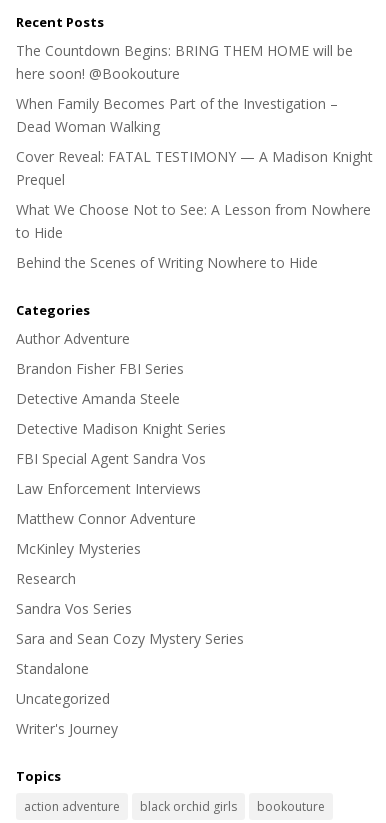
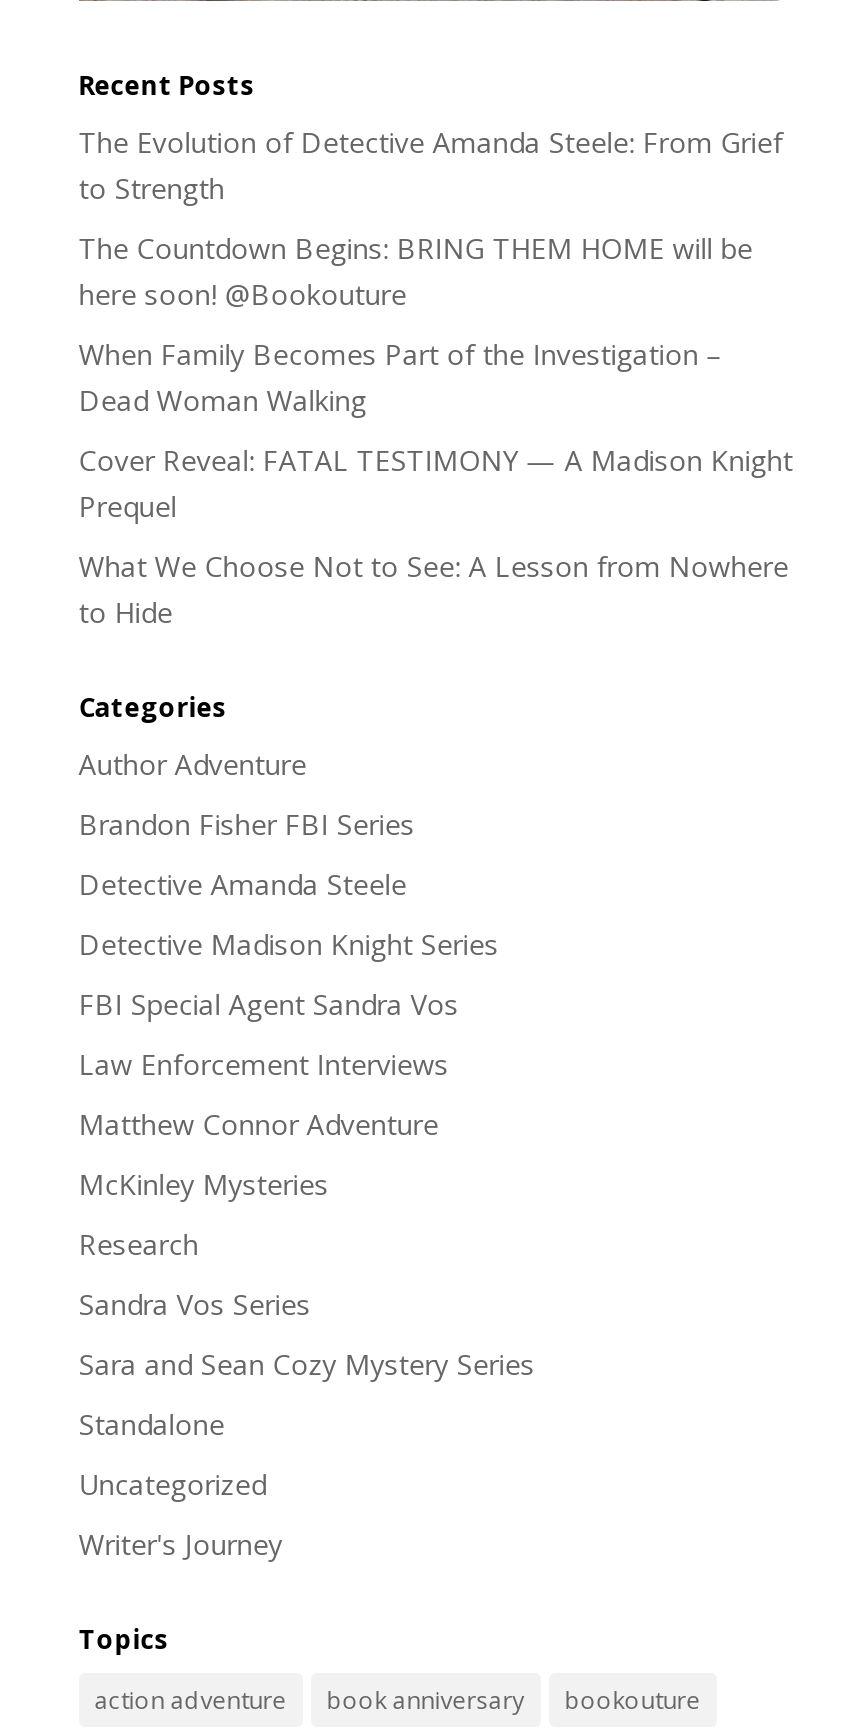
none -> [79,122,783,206] The Evolution of Detective Amanda Steele: From Grief | to Strength
moved [16,41,373,242] -> [79,228,793,630]: The Countdown Begins: BRING THEM HOME will be | here soon! @Bookouture | When Family Becomes Part of the Investigation – | Dead Woman Walking | Cover Reveal: FATAL TESTIMONY — A Madison Knight | Prequel | What We Choose Not to See: A Lesson from Nowhere | to Hide
[16,253,318,272] Behind the Scenes of Writing Nowhere to Hide -> none
[140,798,237,815] black orchid girls -> [327,1682,525,1716] book anniversary

